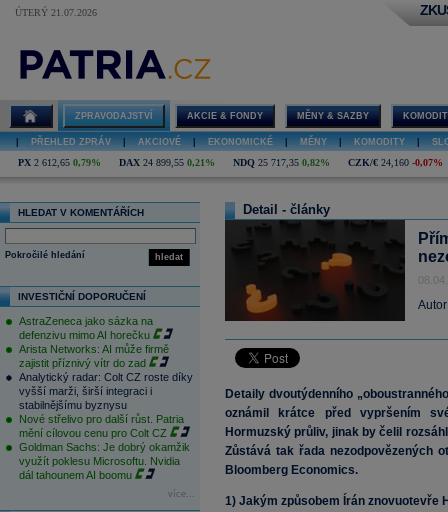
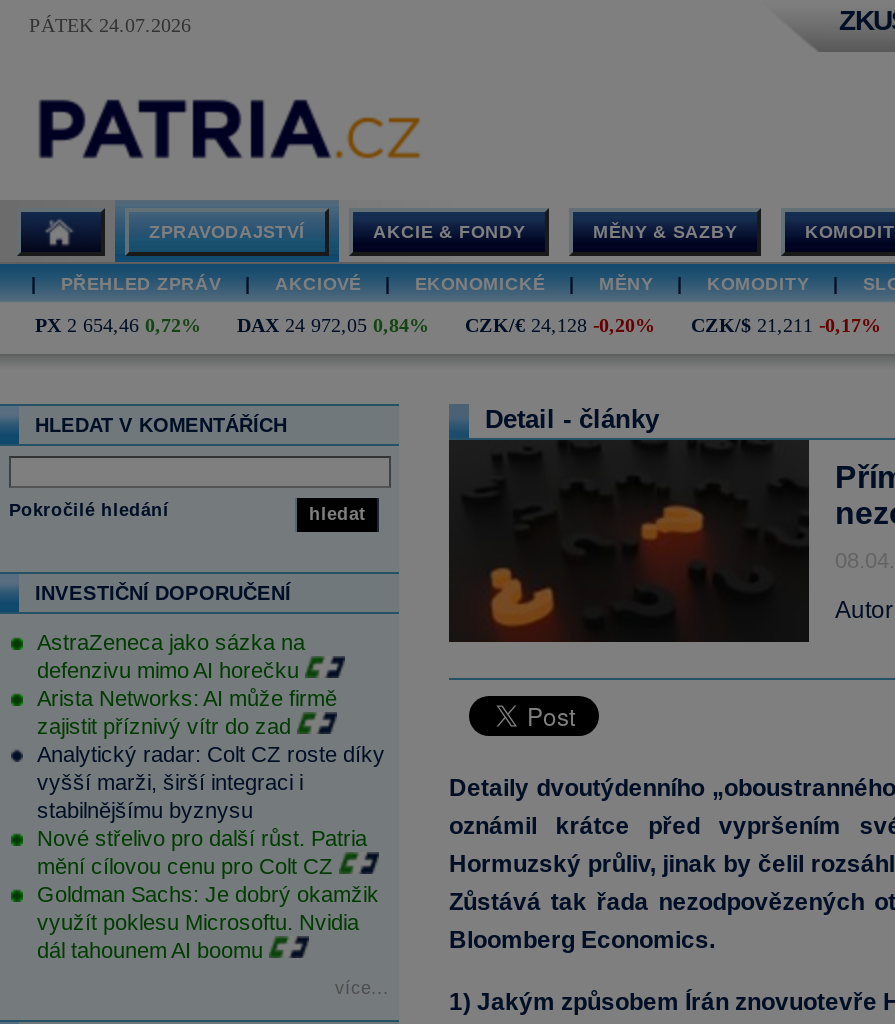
[15,7,97,18] ÚTERÝ 21.07.2026 -> [29,14,191,36] PÁTEK 24.07.2026
[18,157,443,168] PX 2 612,65 0,79% | DAX 24 899,55 0,21% | NDQ 25 717,35 0,82% | CZK/€ 24,160 -0,07% -> [35,314,881,336] PX 2 654,46 0,72% | DAX 24 972,05 0,84% | CZK/€ 24,128 -0,20% | CZK/$ 21,211 -0,17%

